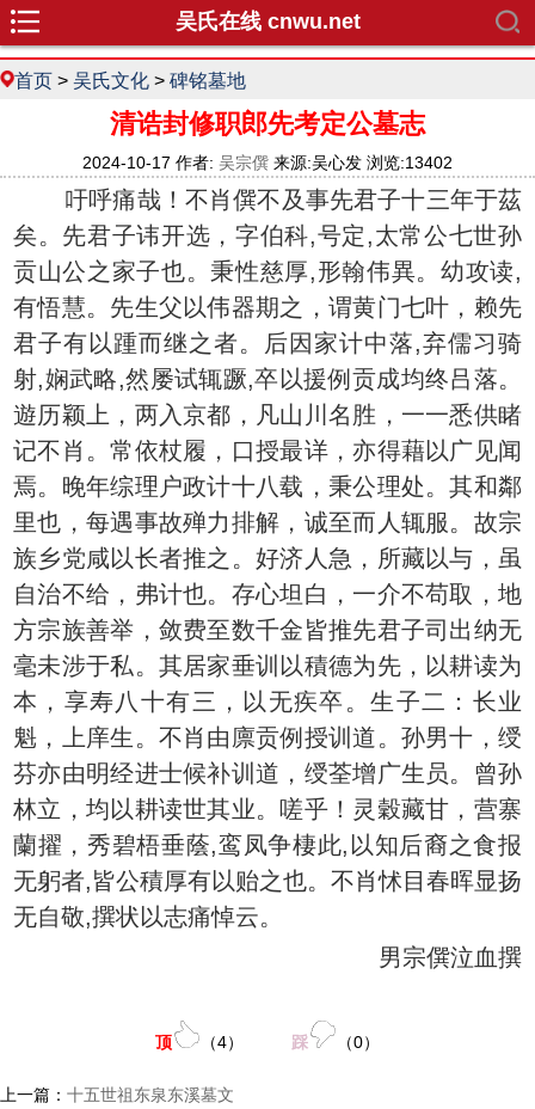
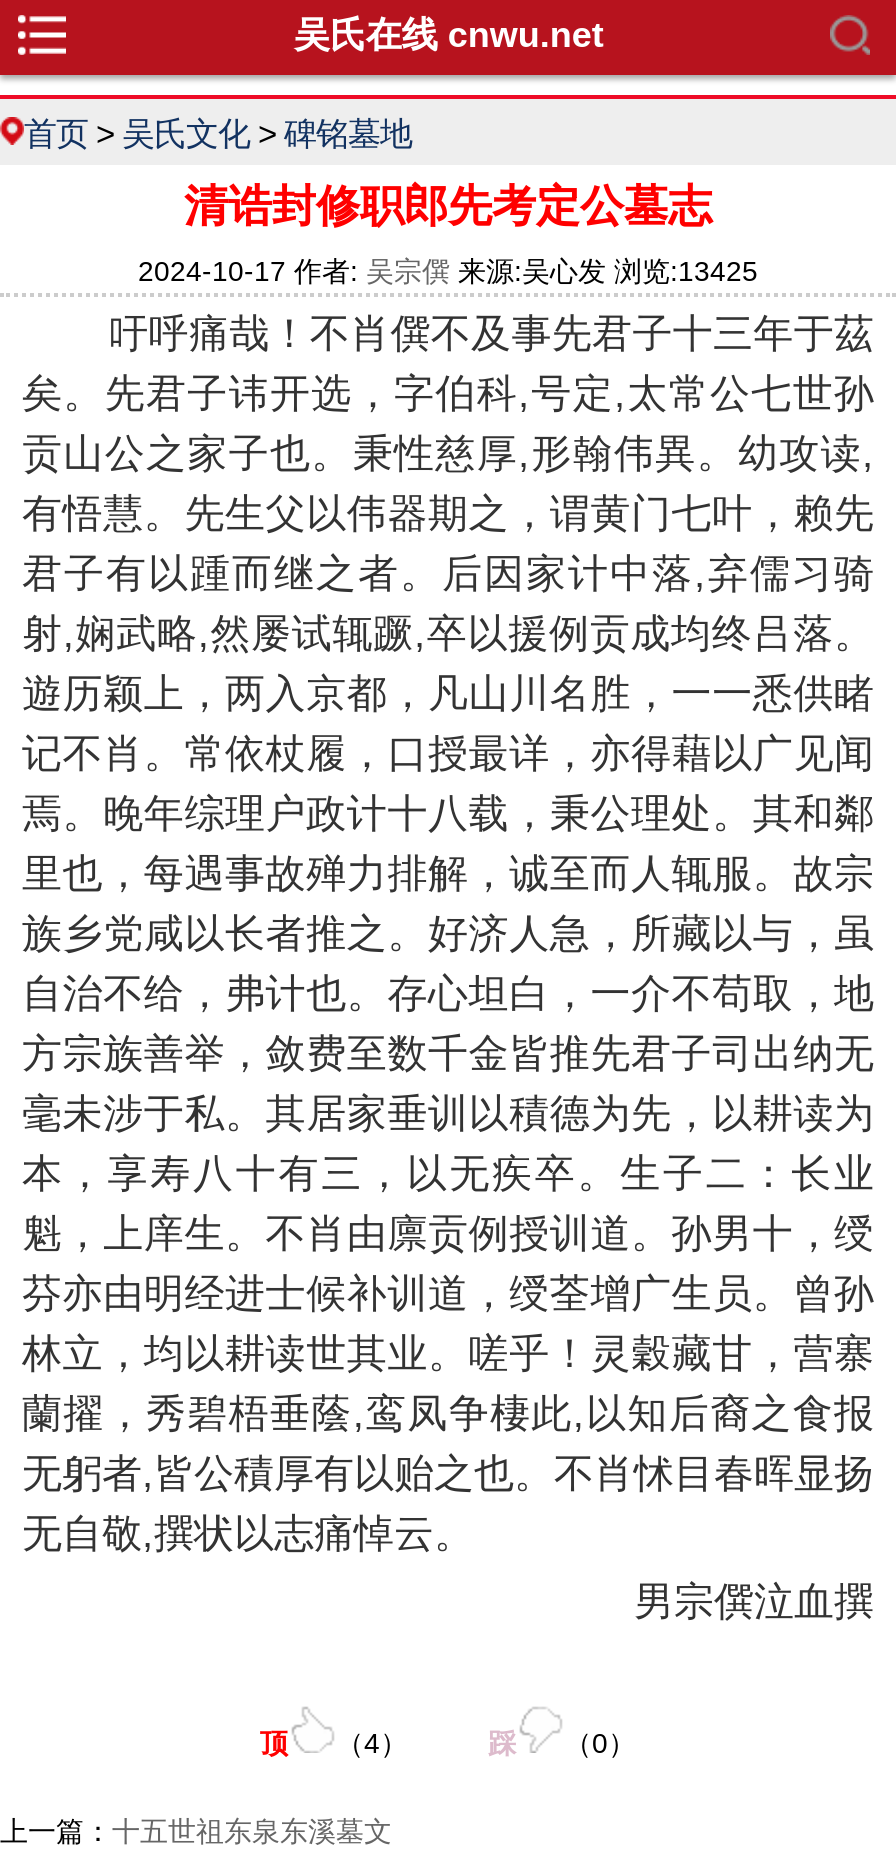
[82,153,453,172] 2024-10-17 作者:吴宗僎来源:吴心发 浏览:13402 -> [138,255,758,287] 2024-10-17 作者:吴宗僎来源:吴心发 浏览:13425

